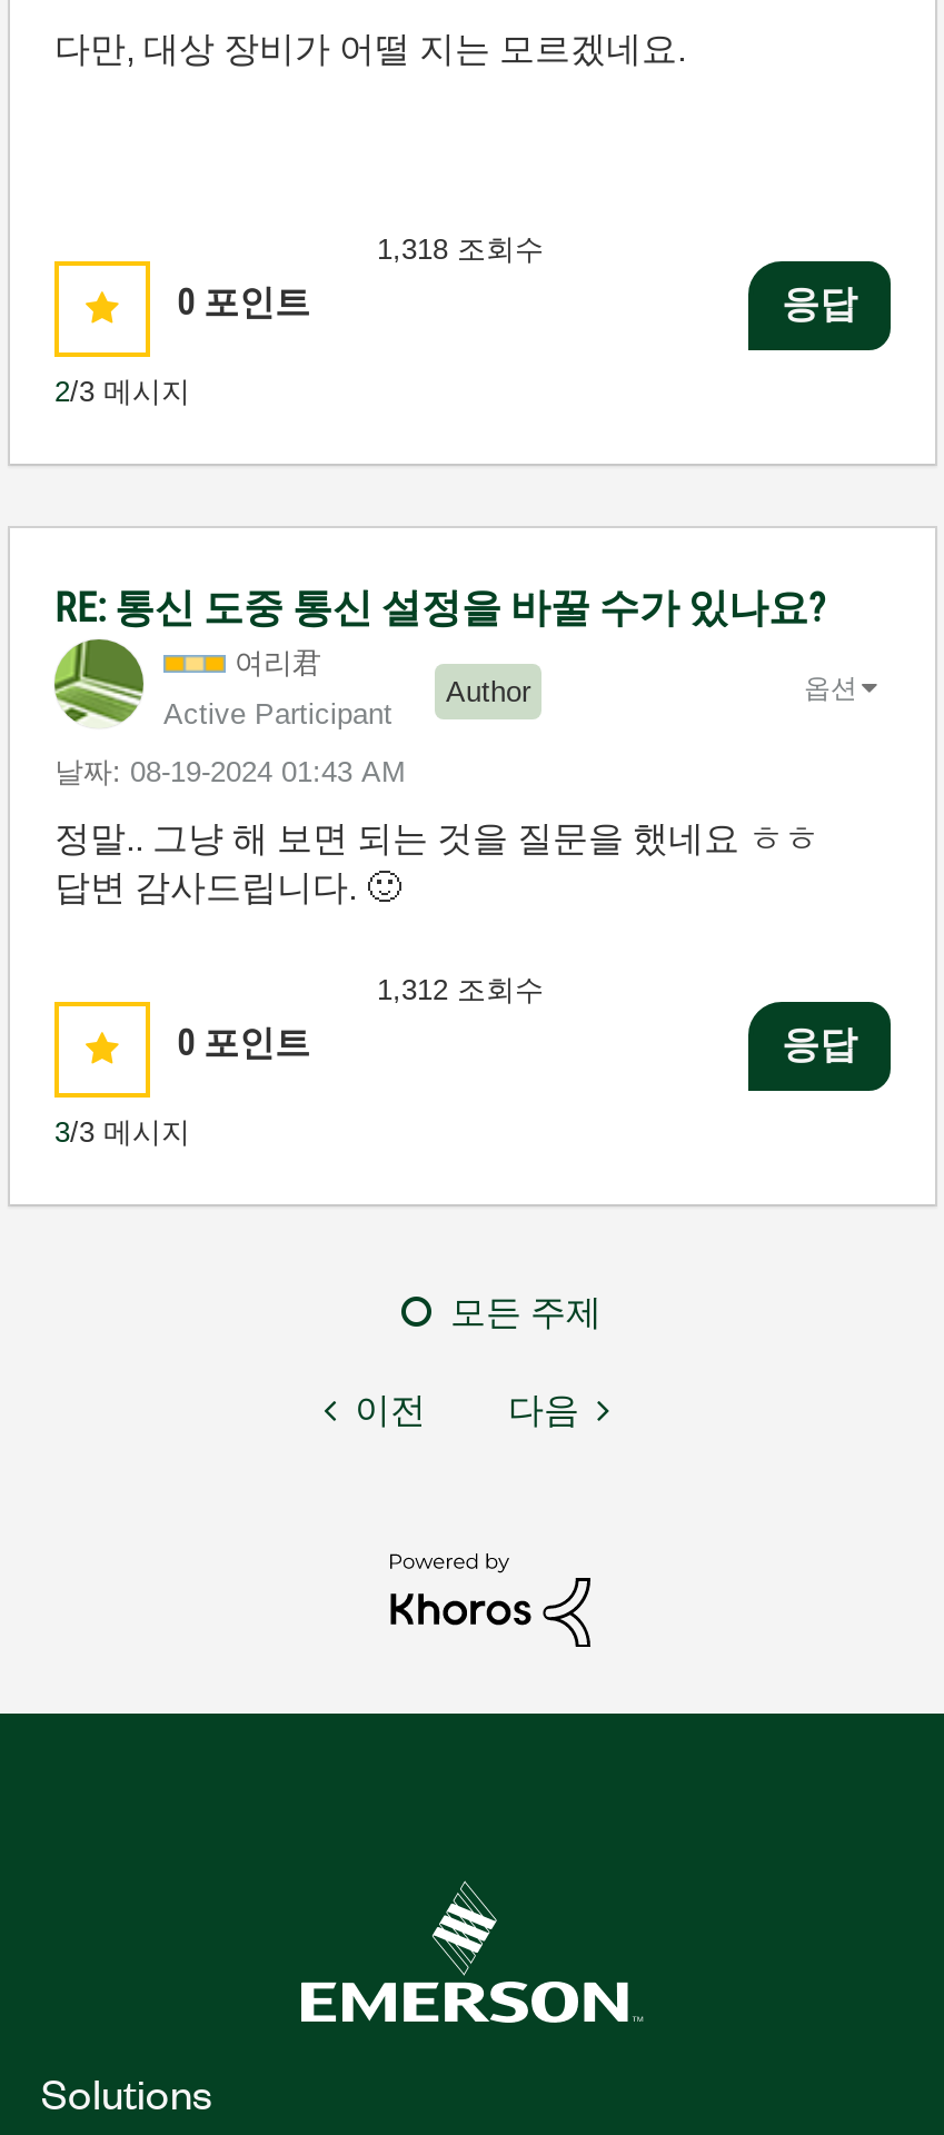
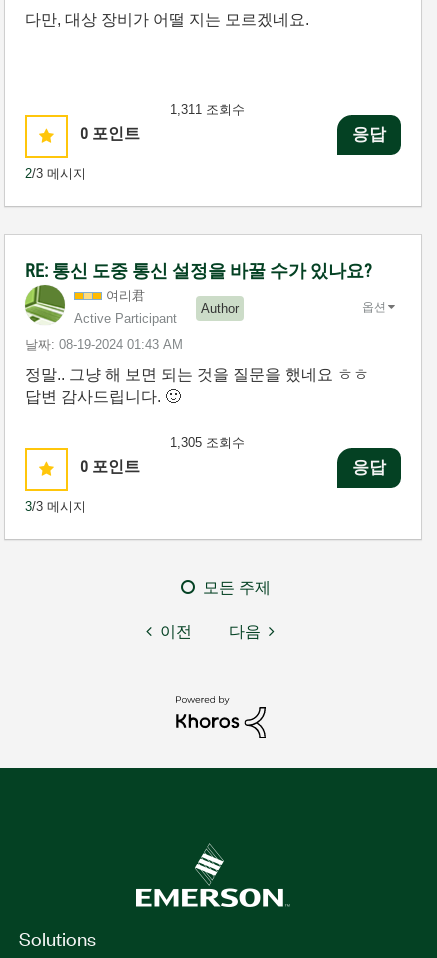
[377,232,544,265] 1,318 조회수 -> [170,102,245,117] 1,311 조회수
[377,972,544,1006] 1,312 조회수 -> [170,435,245,450] 1,305 조회수

